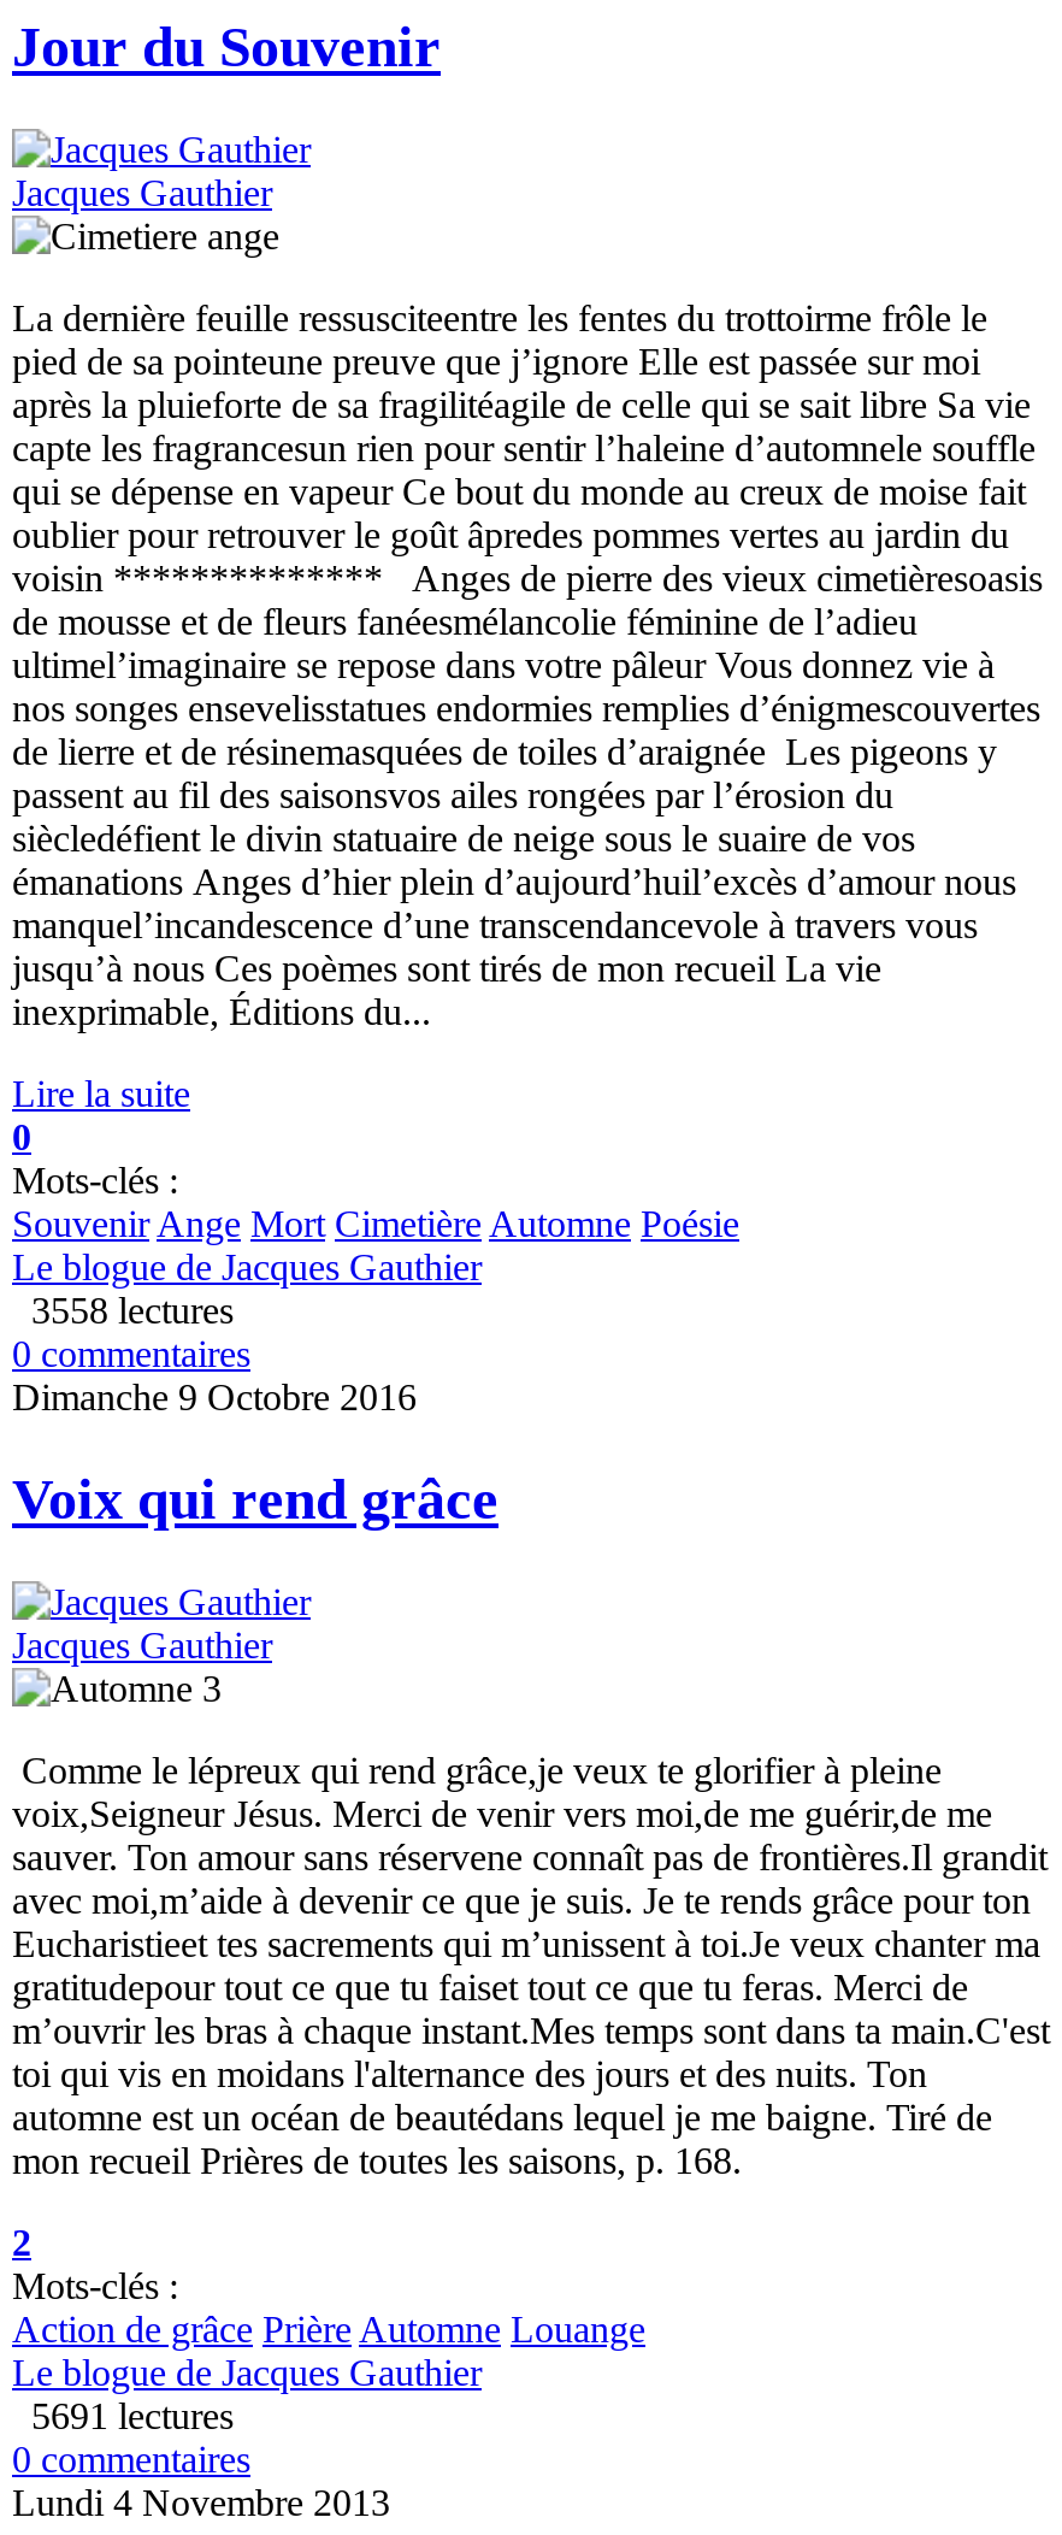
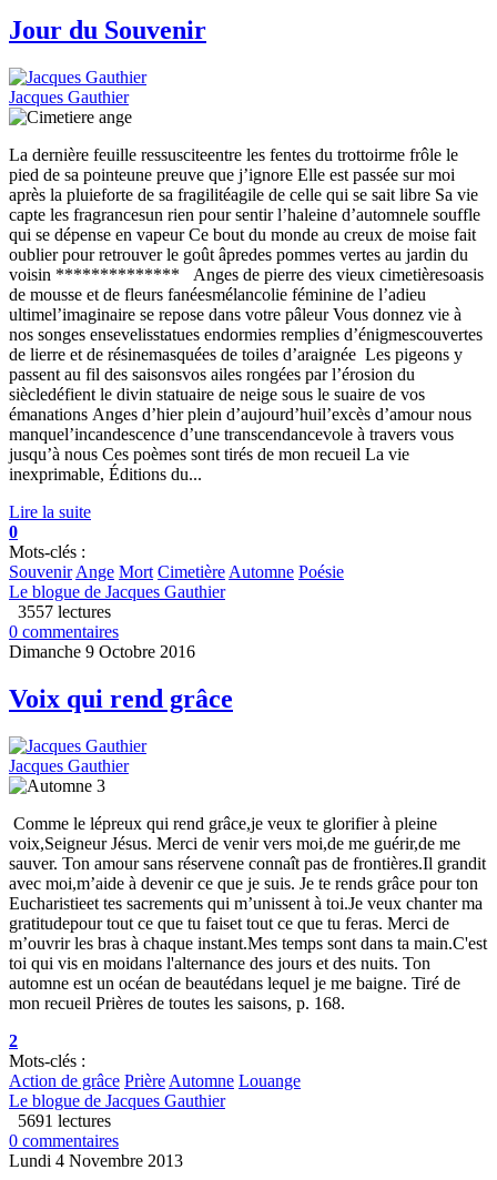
[12,1290,234,1331] 3558 lectures -> [9,602,111,621] 3557 lectures

